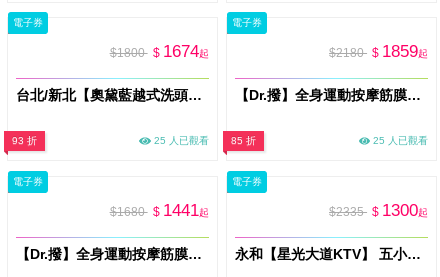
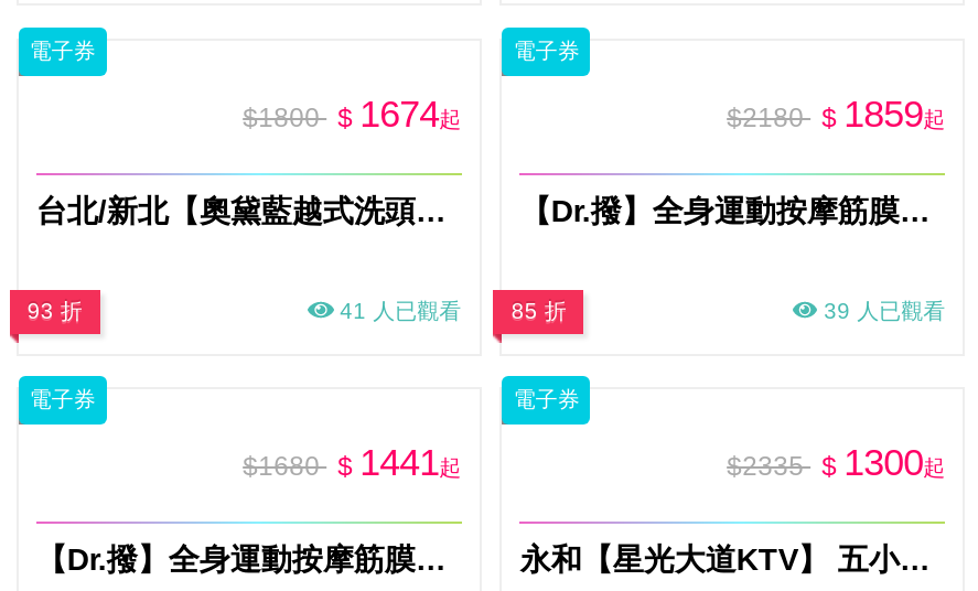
[151,135,209,146] 25 人已觀看 -> [333,297,461,322] 41 人已觀看
[370,135,428,146] 25 人已觀看 -> [817,297,945,322] 39 人已觀看

